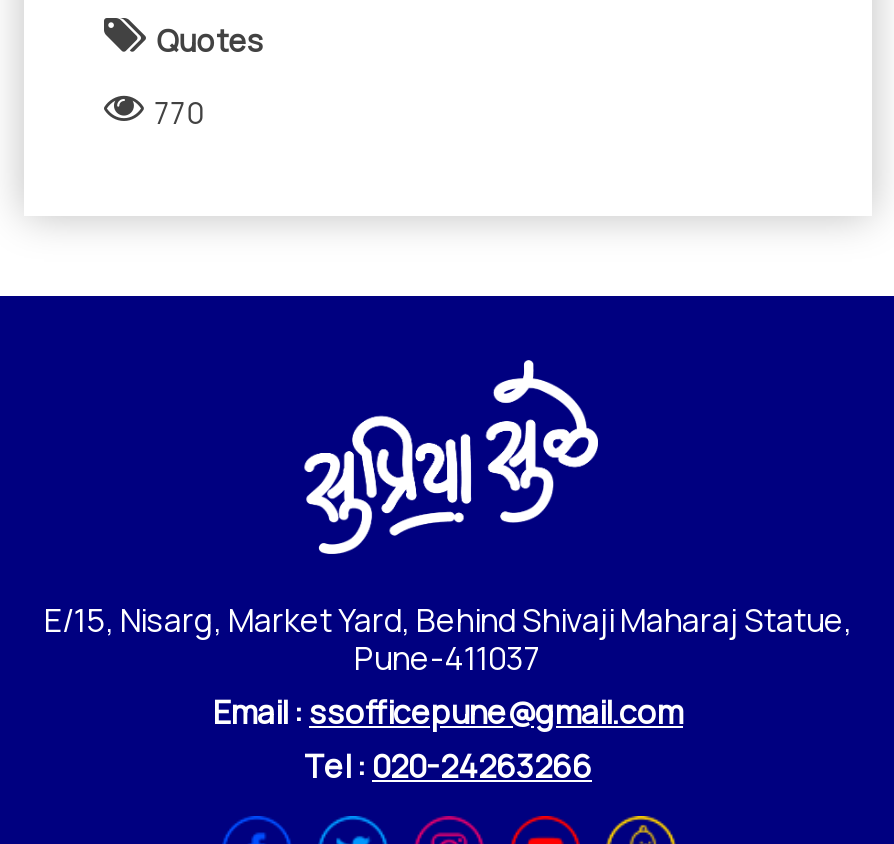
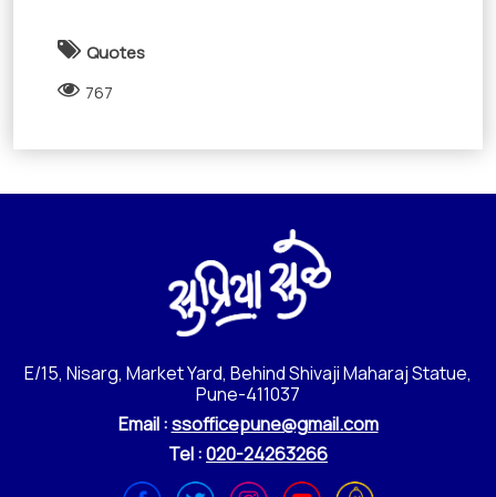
[154,91,204,133] 770 -> [85,80,113,104] 767

